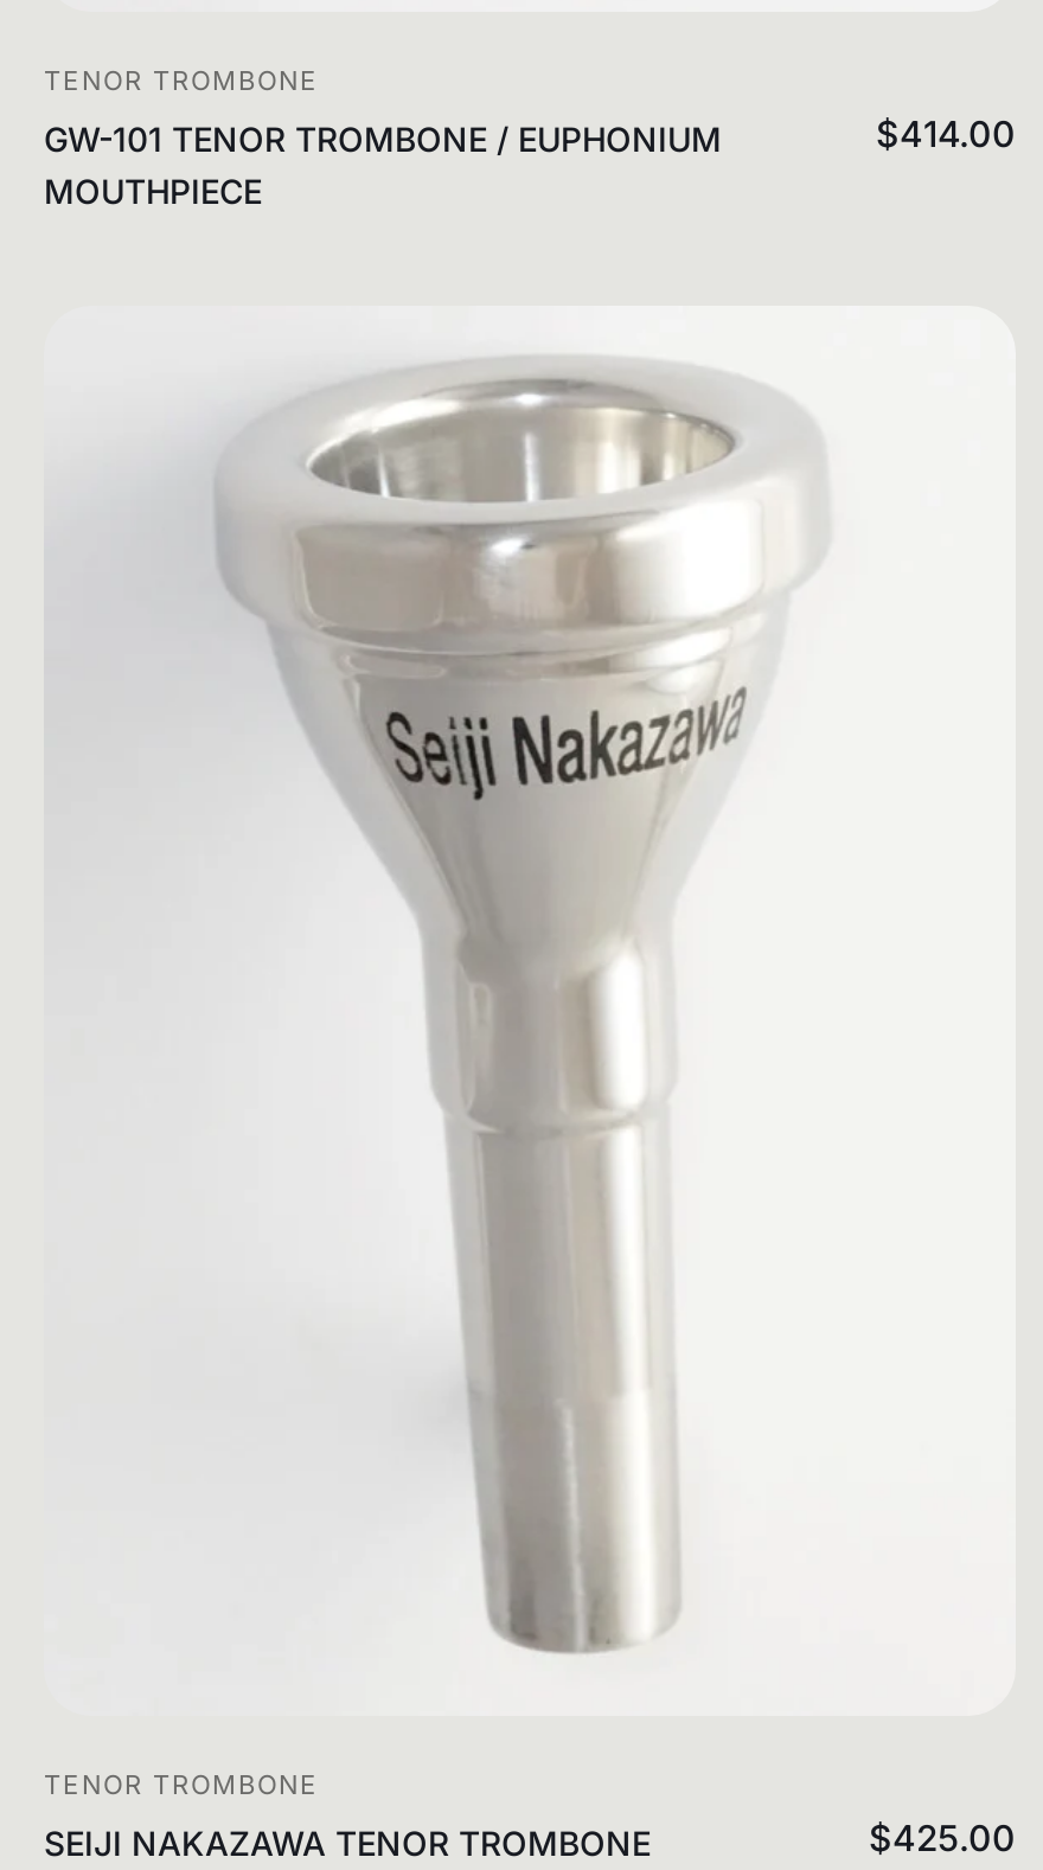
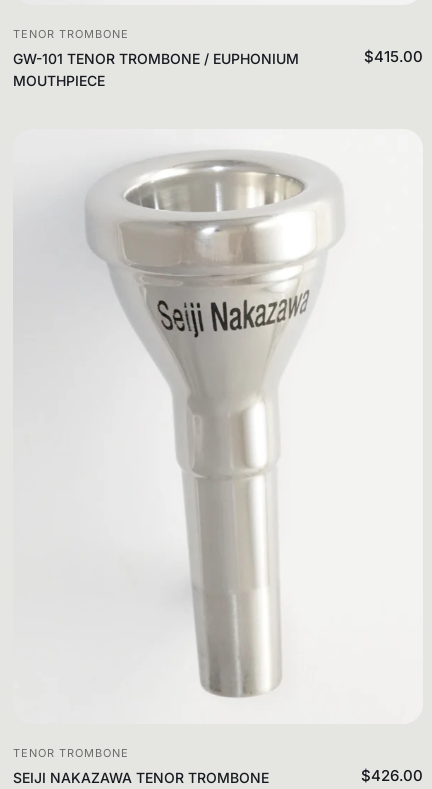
[876,111,1016,156] $414.00 -> [364,47,423,66] $415.00
[869,1815,1016,1861] $425.00 -> [361,766,423,785] $426.00

